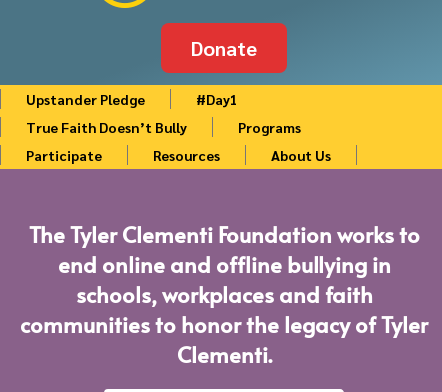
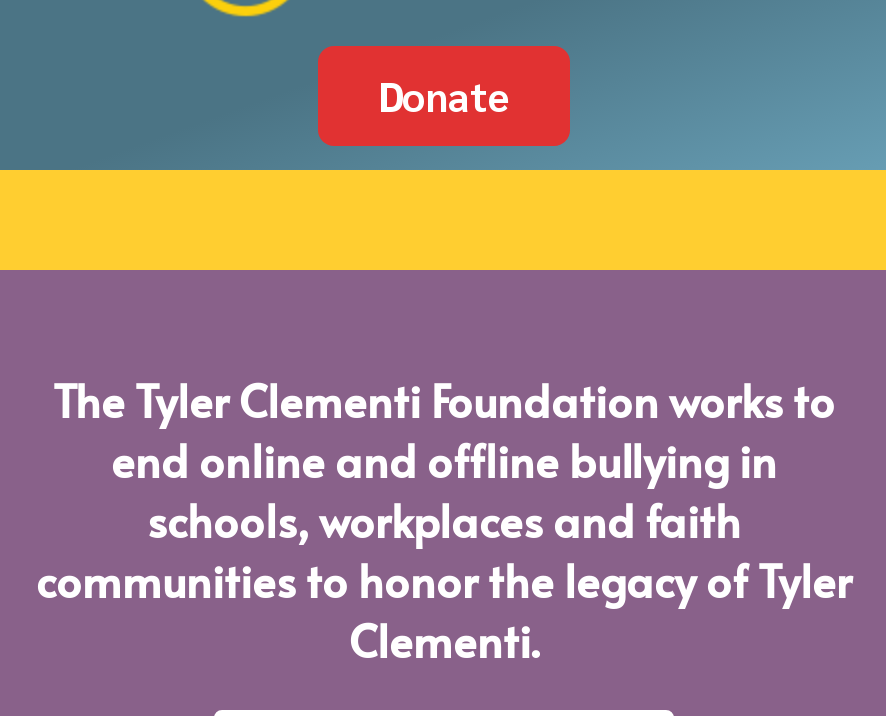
[26,90,331,164] Upstander Pledge | #Day1 | True Faith Doesn’t Bully | Programs | Participate | Resources | About Us -> none

